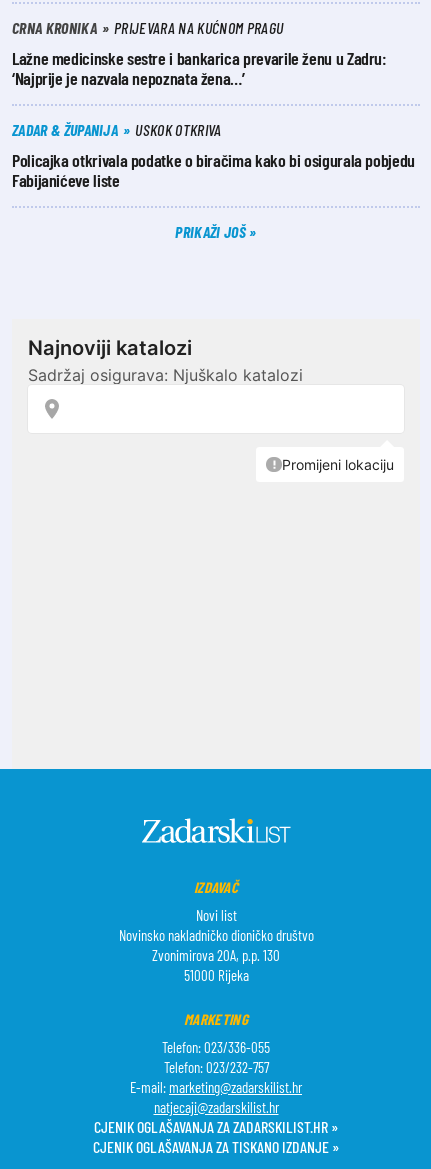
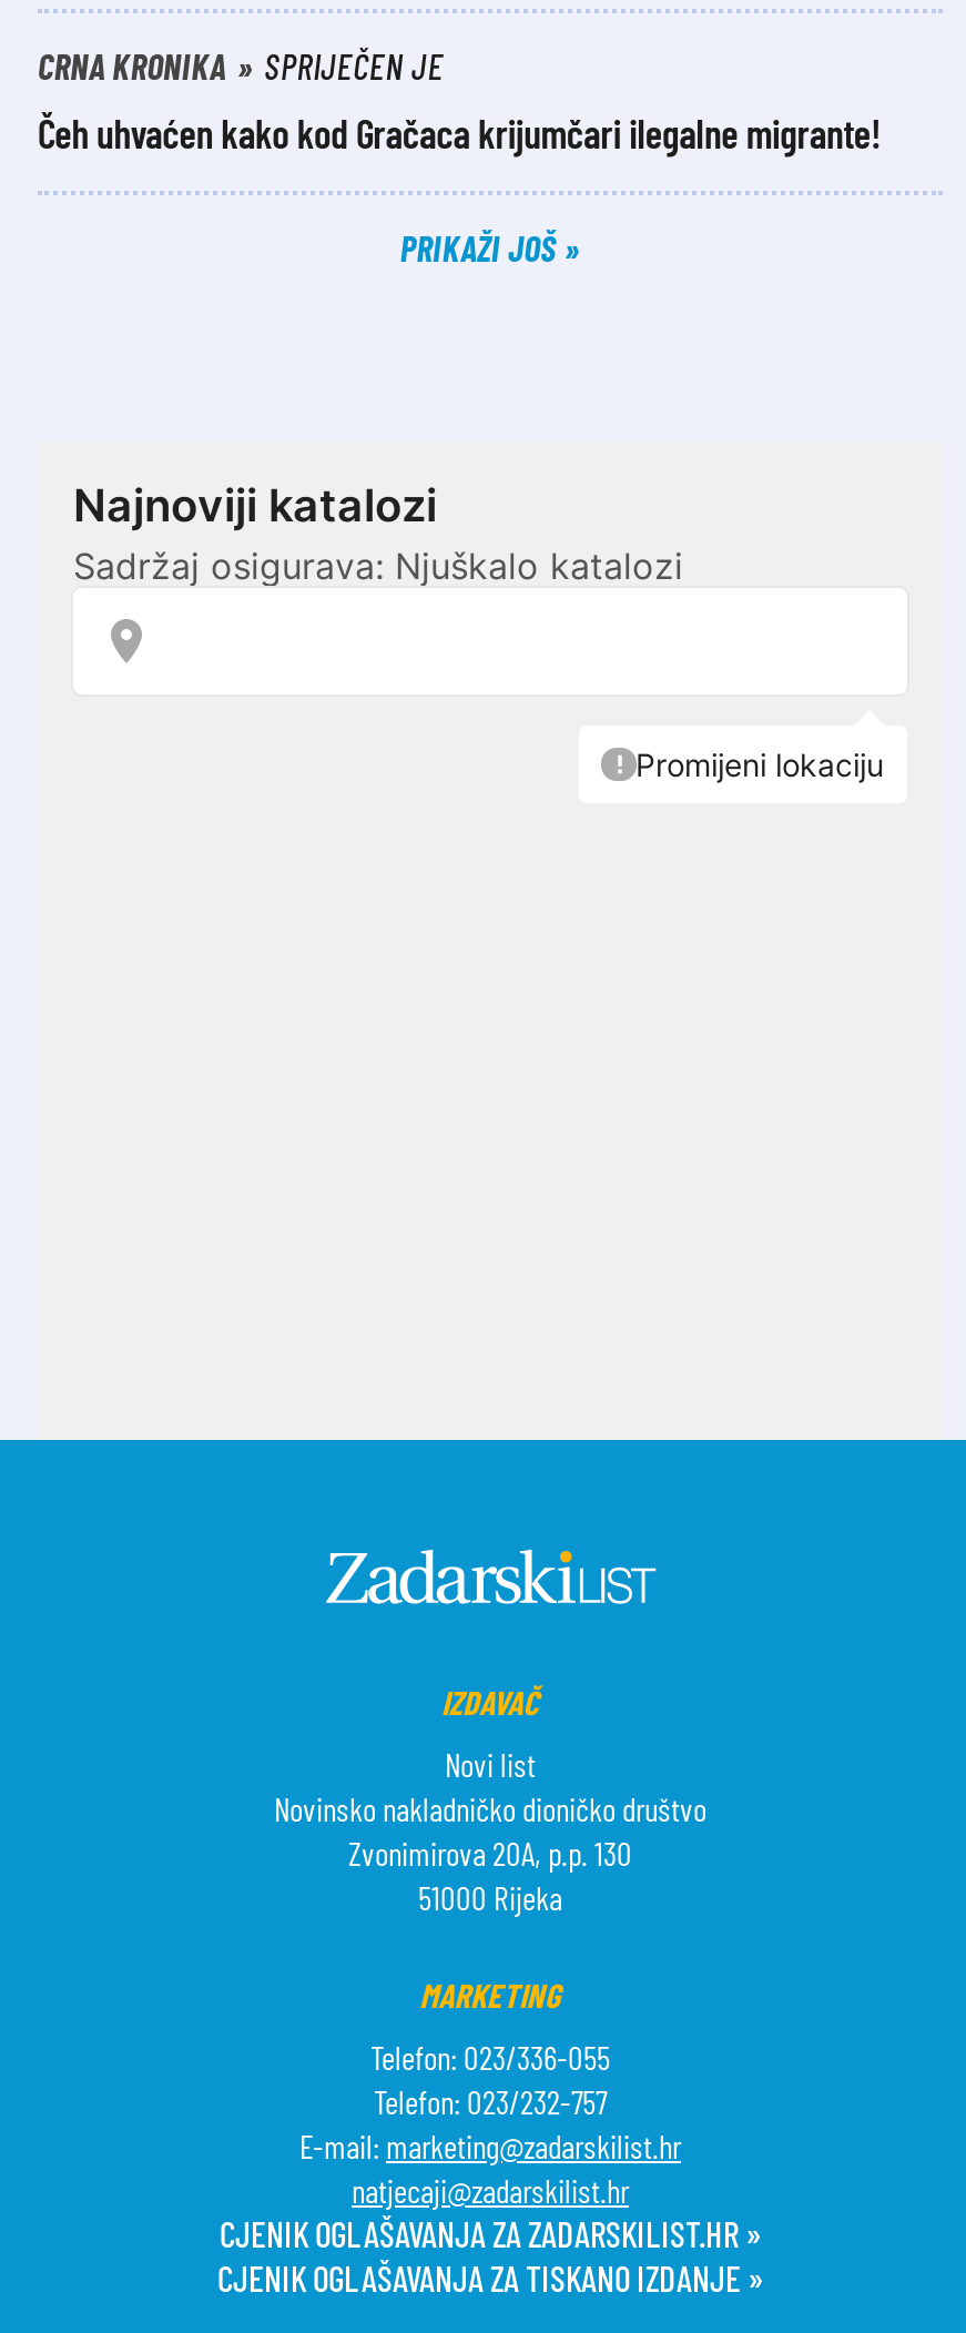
[12,18,415,191] PRIJEVARA NA KUĆNOM PRAGU | Lažne medicinske sestre i bankarica prevarile ženu u Zadru: | ‘Najprije je nazvala nepoznata žena…’ | ZADAR & ŽUPANIJA | USKOK OTKRIVA | Policajka otkrivala podatke o biračima kako bi osigurala pobjedu | Fabijanićeve liste -> [38,44,881,158] SPRIJEČEN JE | Čeh uhvaćen kako kod Gračaca krijumčari ilegalne migrante!

